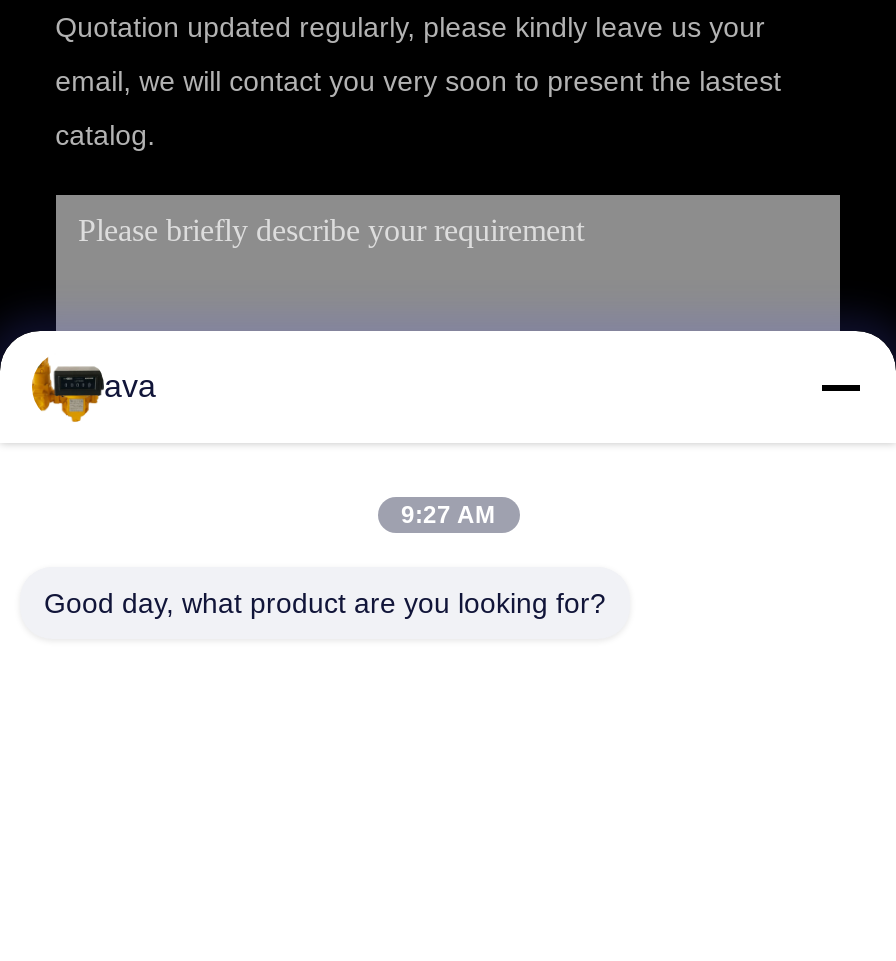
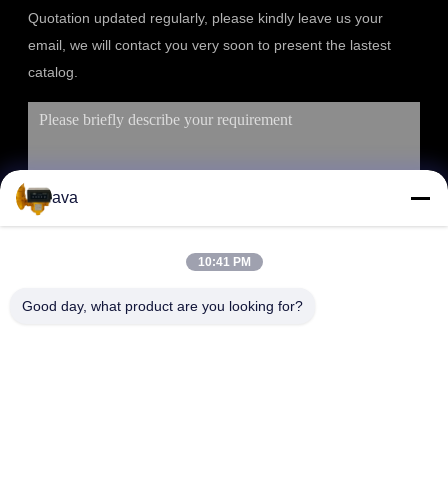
[401,501,495,529] 9:27 AM -> [197,255,250,269] 10:41 PM

